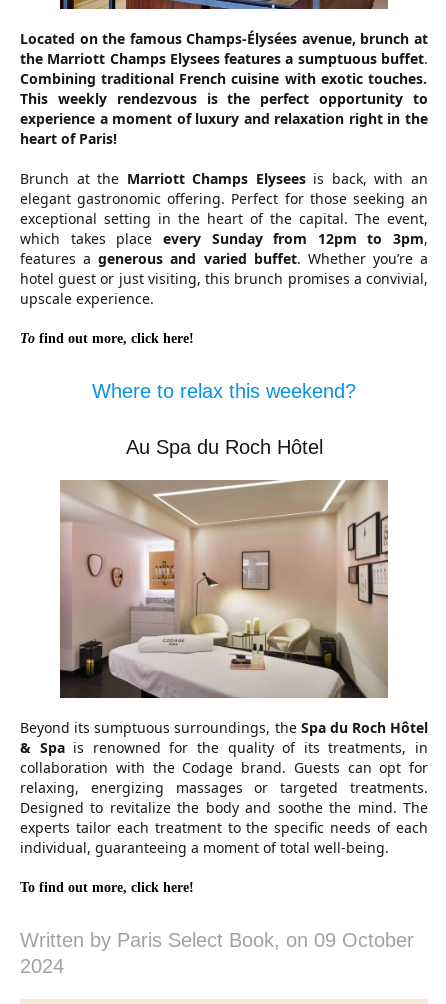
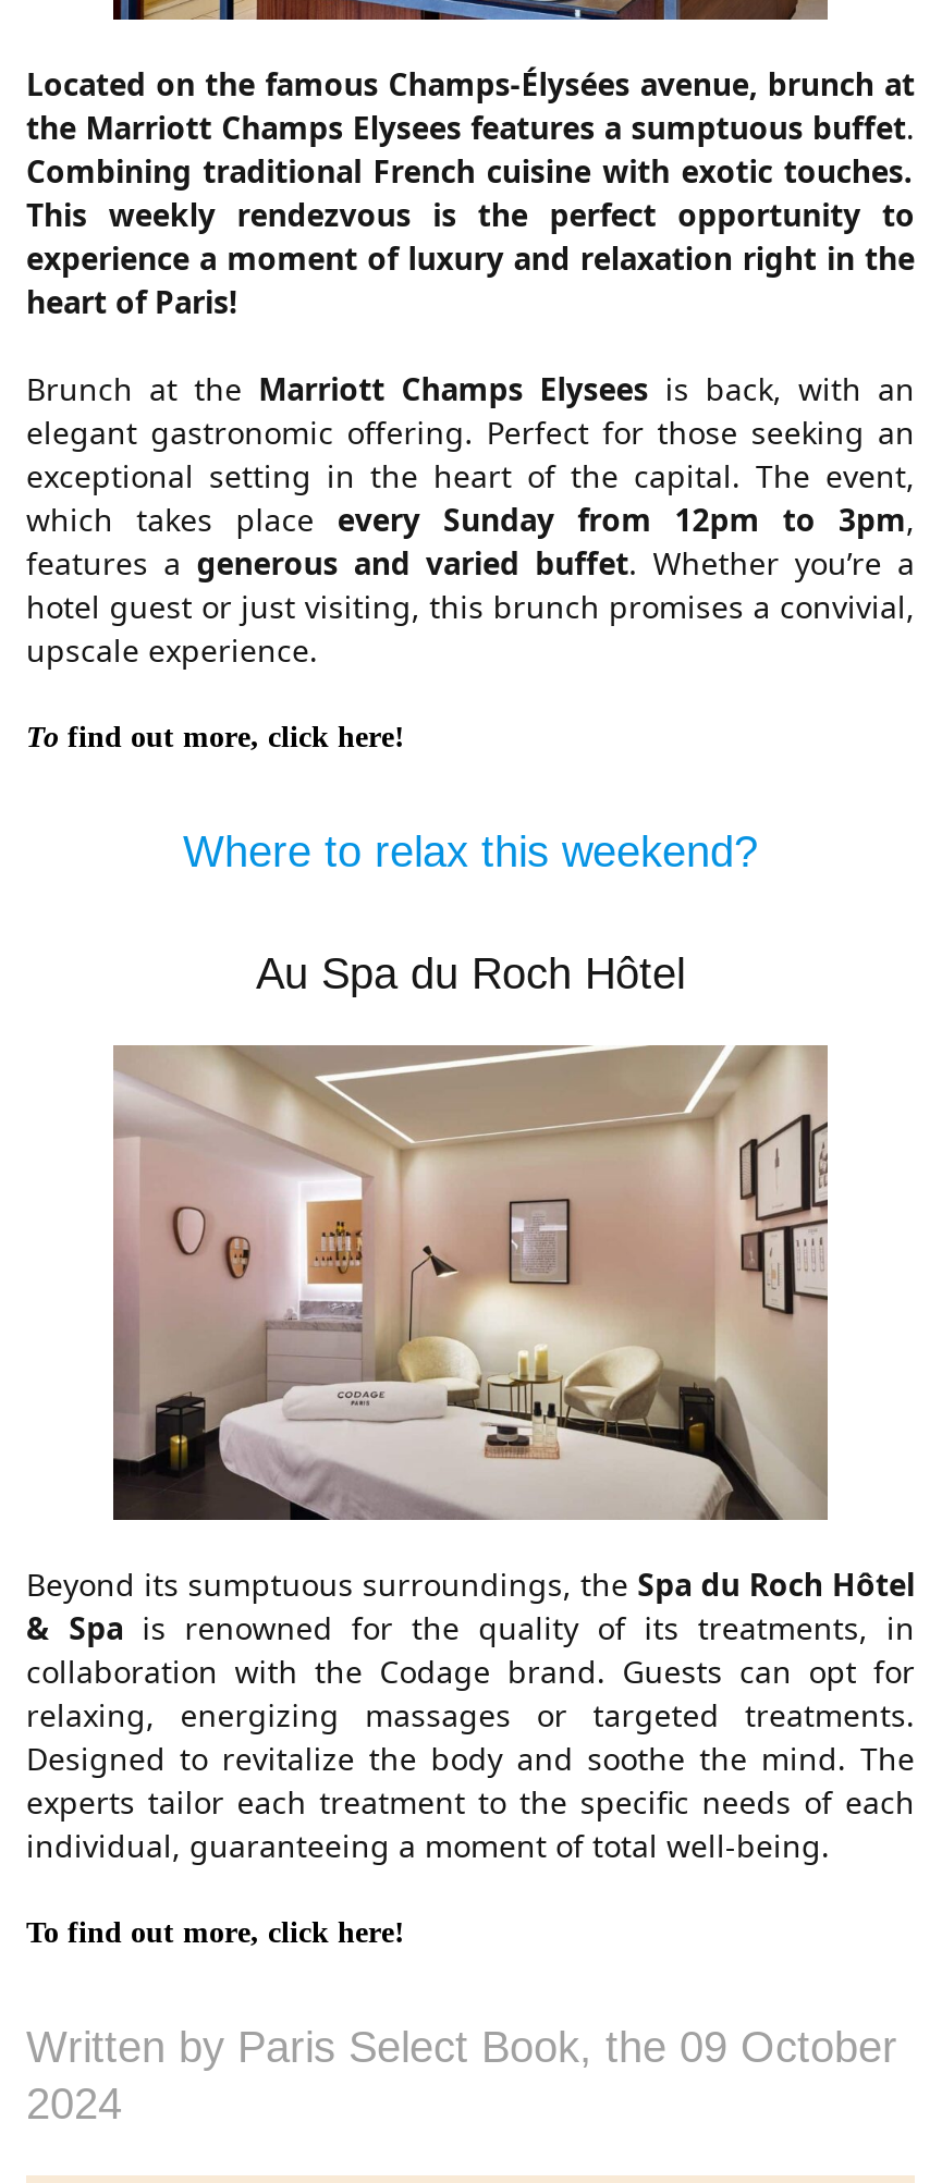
[20,929,414,951] Written by Paris Select Book, on 09 October -> [26,2024,897,2072] Written by Paris Select Book, the 09 October

